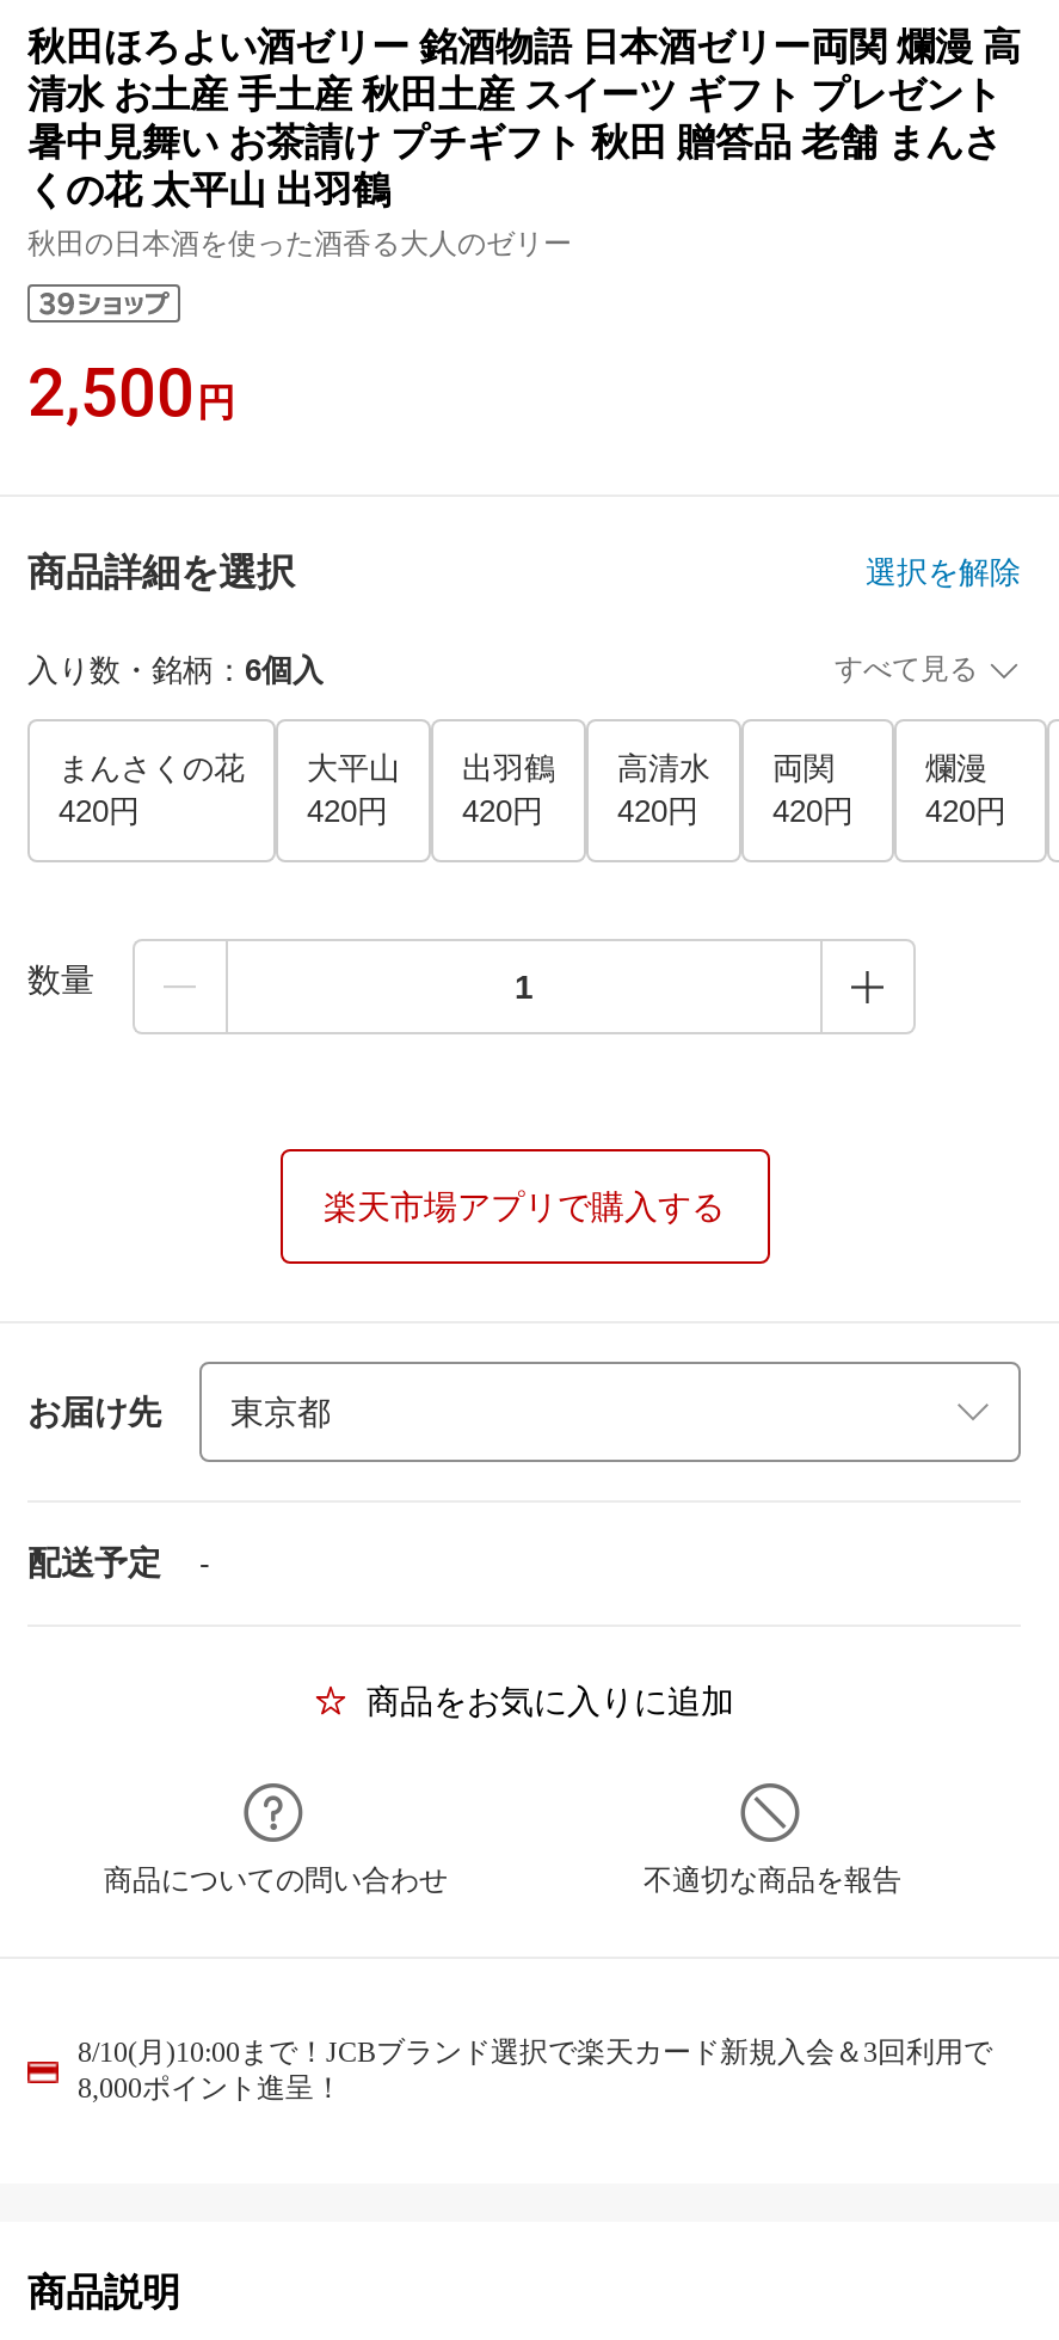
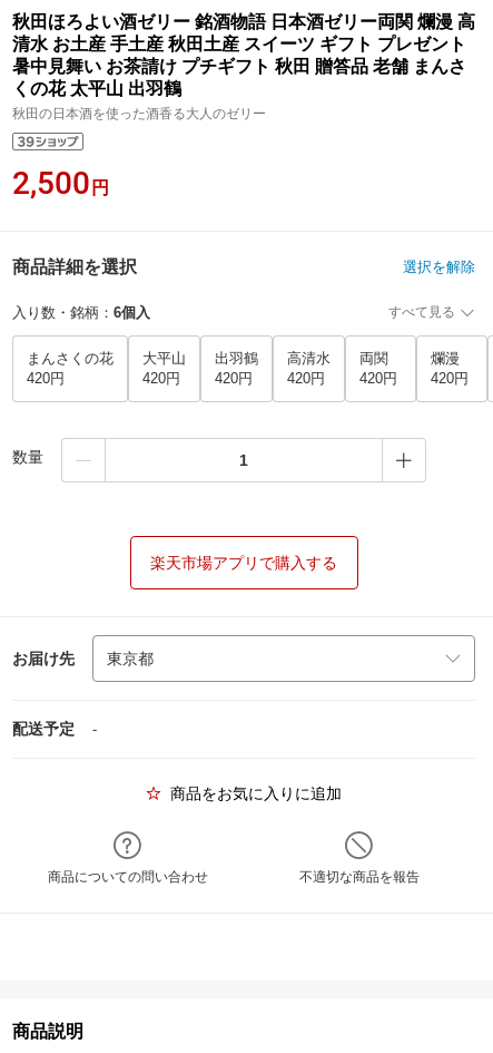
[78,2035,992,2105] 8/10(月)10:00まで！JCBブランド選択で楽天カード新規入会＆3回利用で | 8,000ポイント進呈！ -> none

